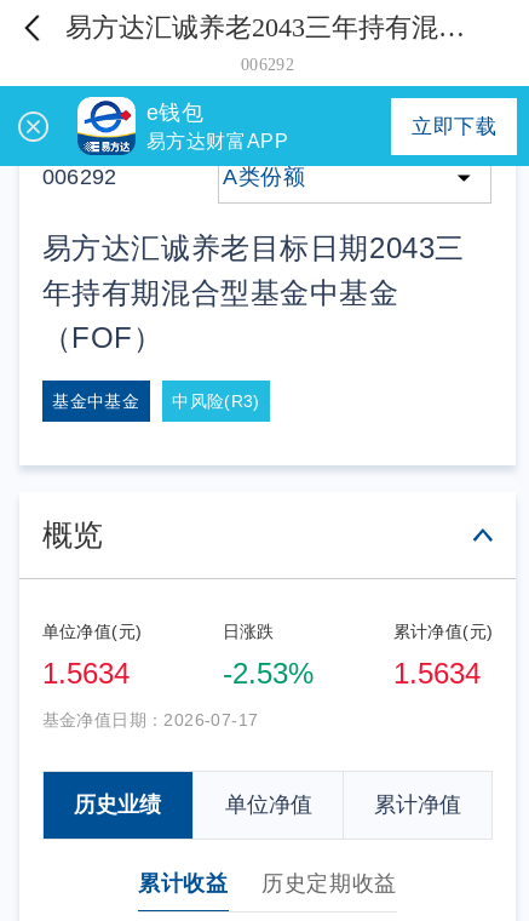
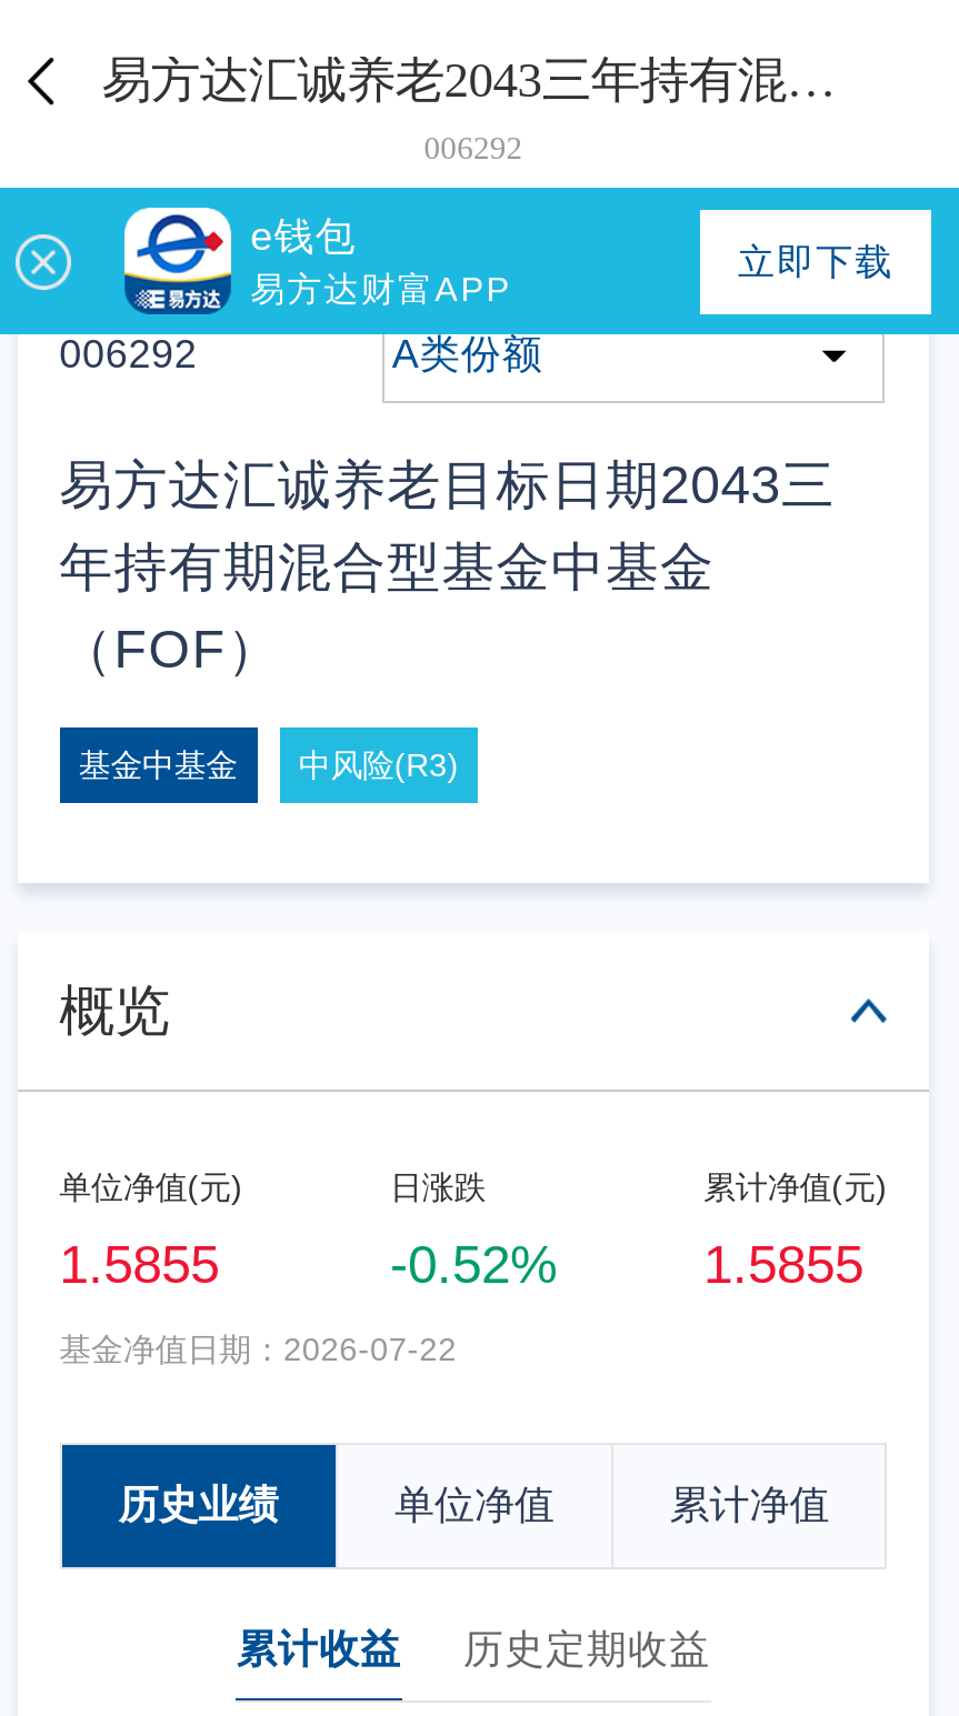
[42,657,129,690] 1.5634 -> [59,1235,219,1295] 1.5855
[222,657,313,690] -2.53% -> [390,1235,557,1295] -0.52%
[393,657,480,690] 1.5634 -> [703,1235,863,1295] 1.5855
[42,710,258,730] 基金净值日期：2026-07-17 -> [59,1332,457,1367] 基金净值日期：2026-07-22

